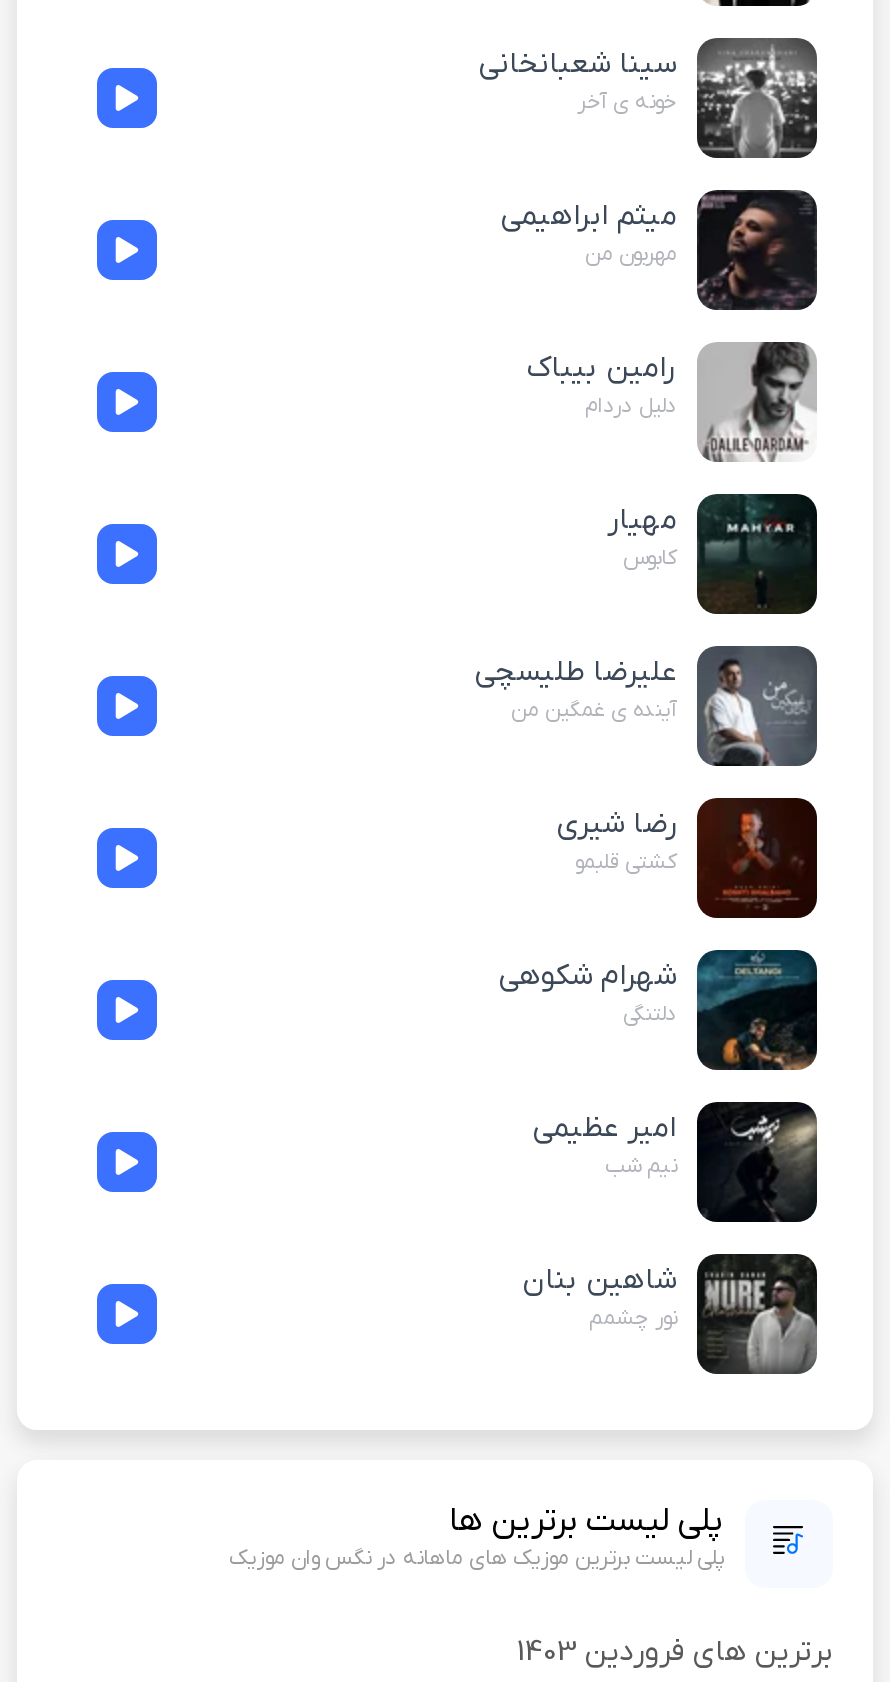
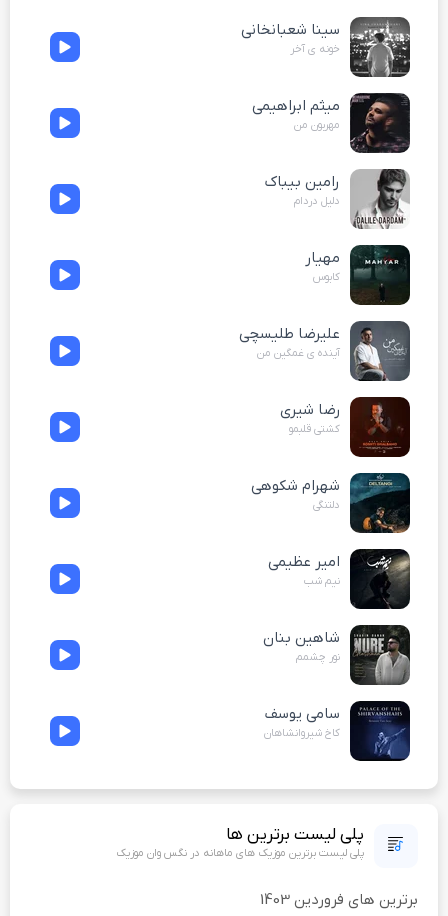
none -> [264,703,411,760] [image] | سامی یوسف | کاخ شیروانشاهان

